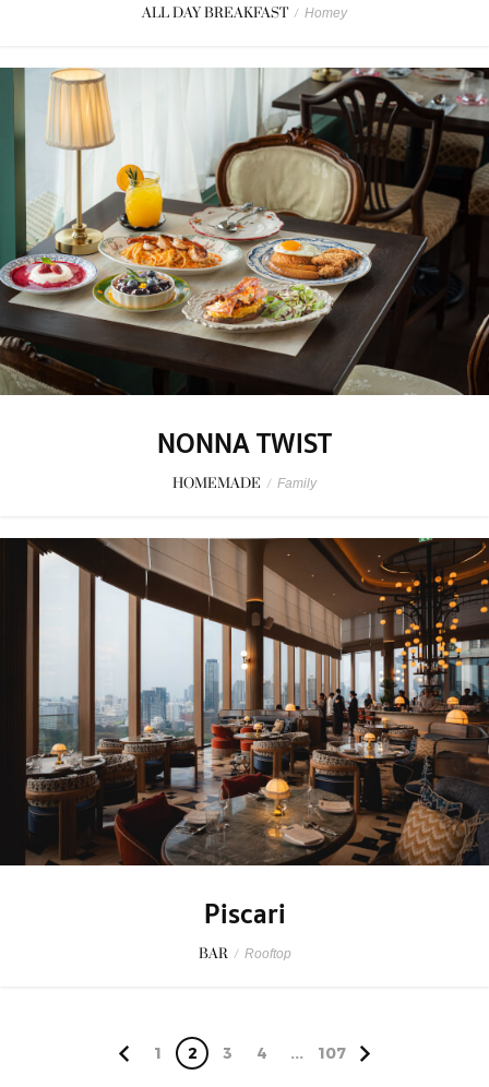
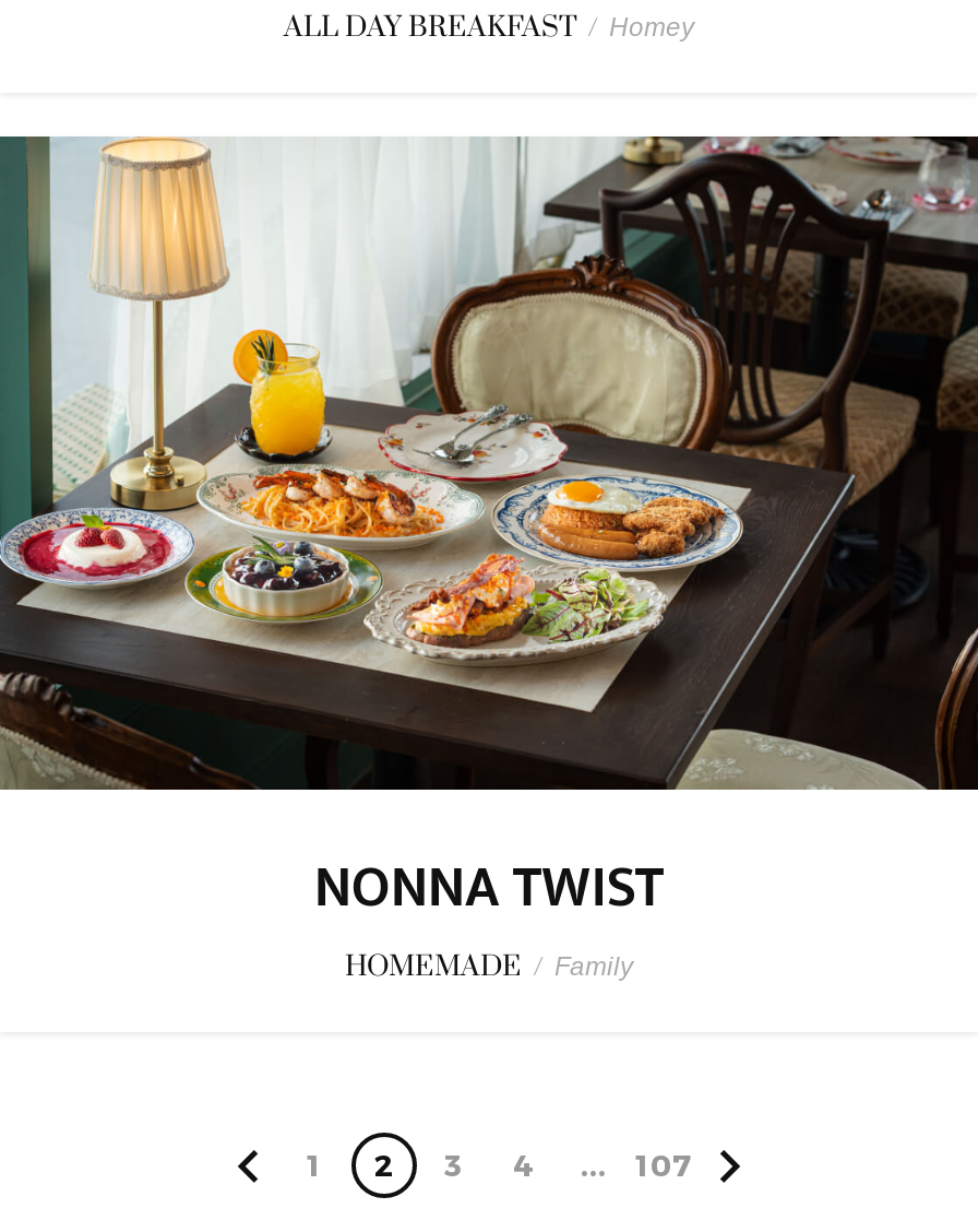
[3,537,486,962] [image] | Piscari | BAR / Rooftop -> none

